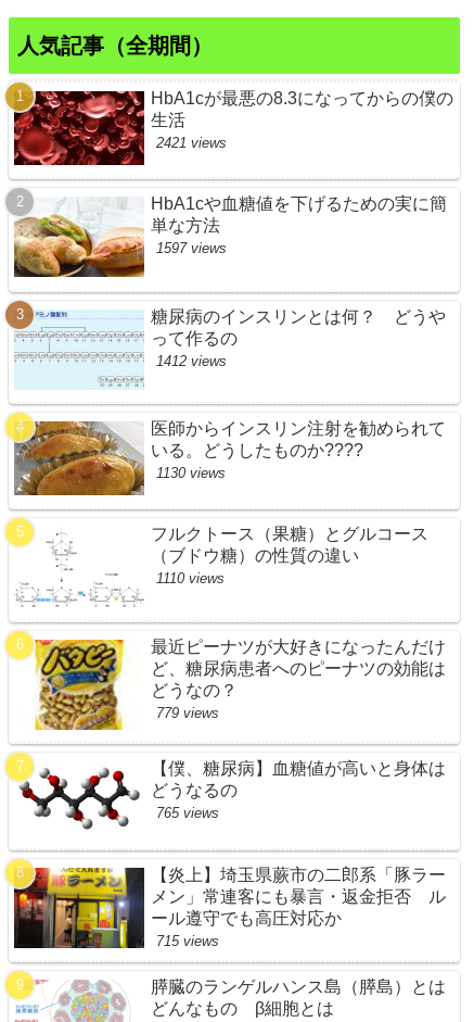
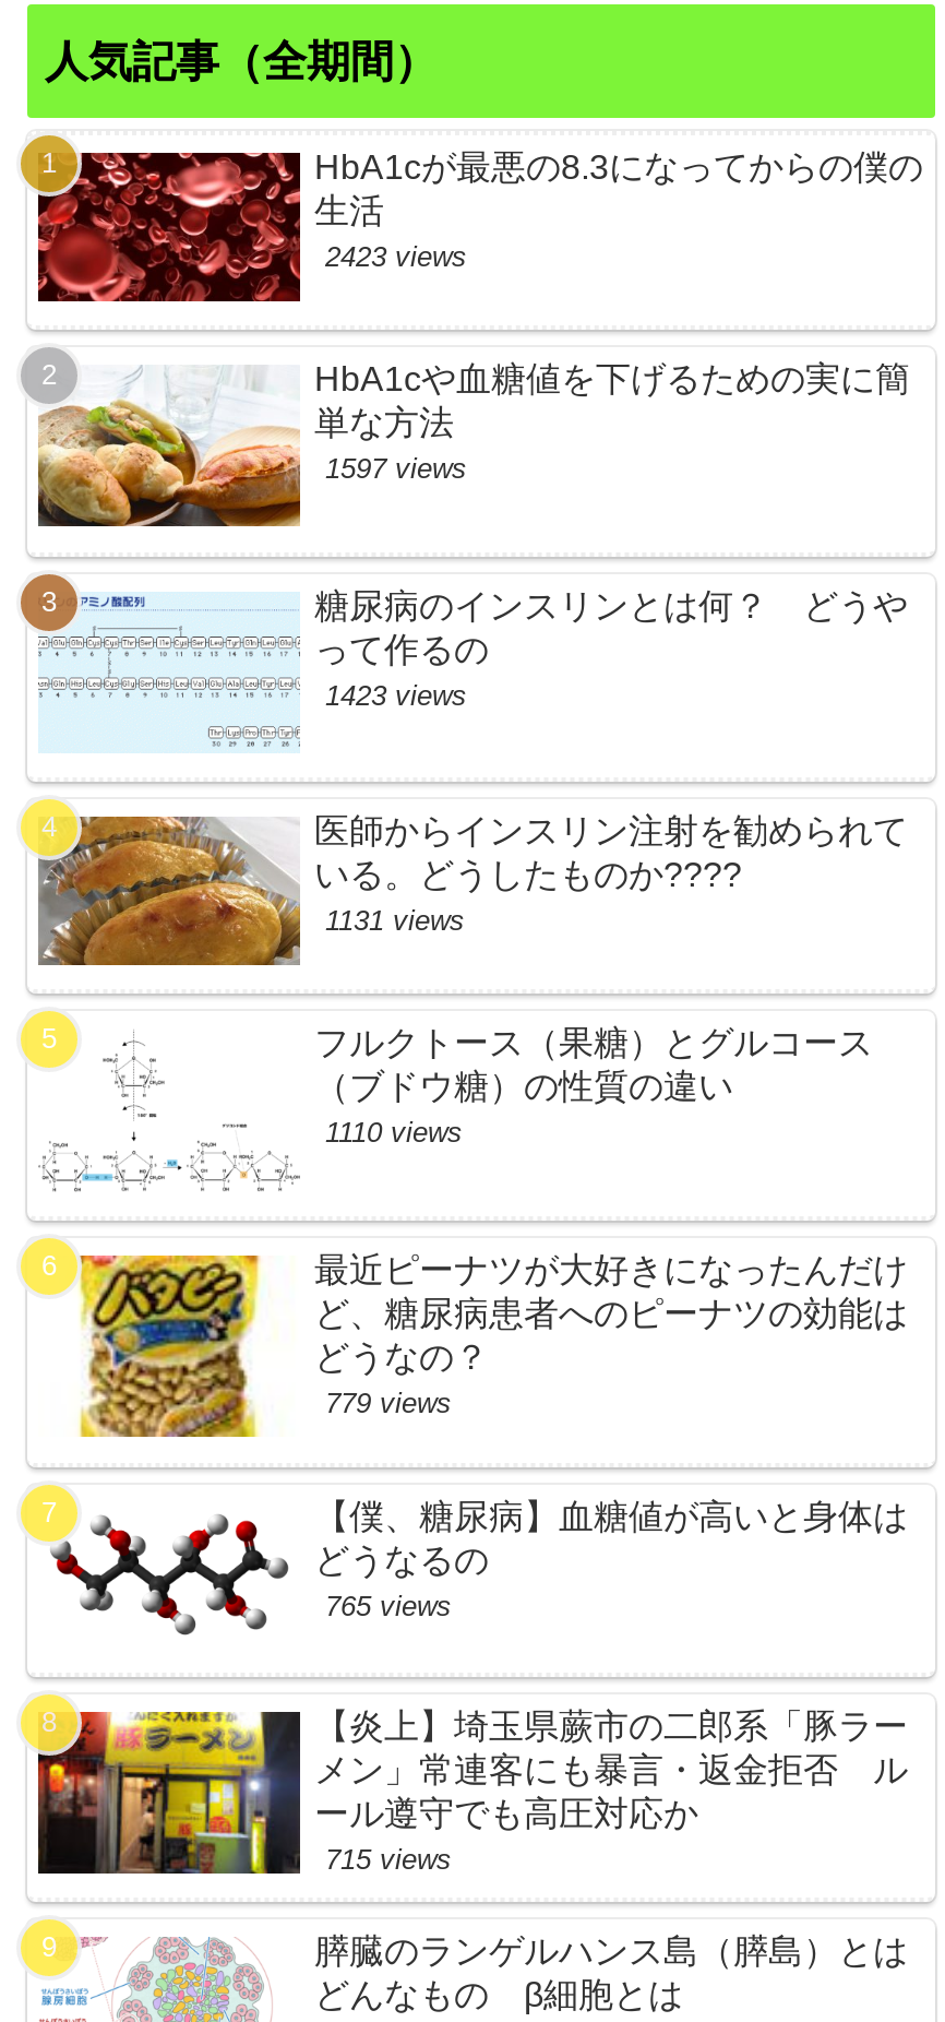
[157,134,227,151] 2421 views -> [325,241,467,274] 2423 views
[157,353,227,369] 1412 views -> [325,679,467,711] 1423 views
[157,465,226,481] 1130 views -> [325,905,465,938] 1131 views

